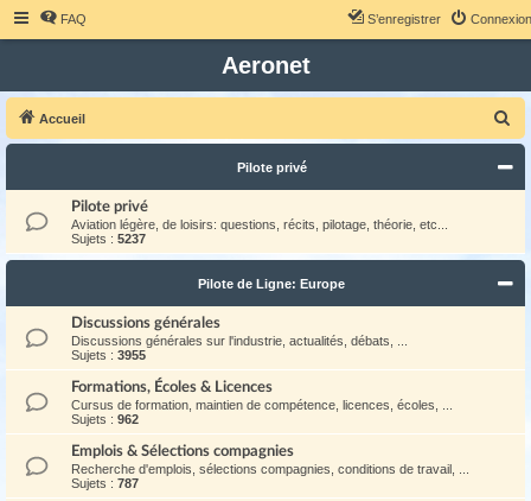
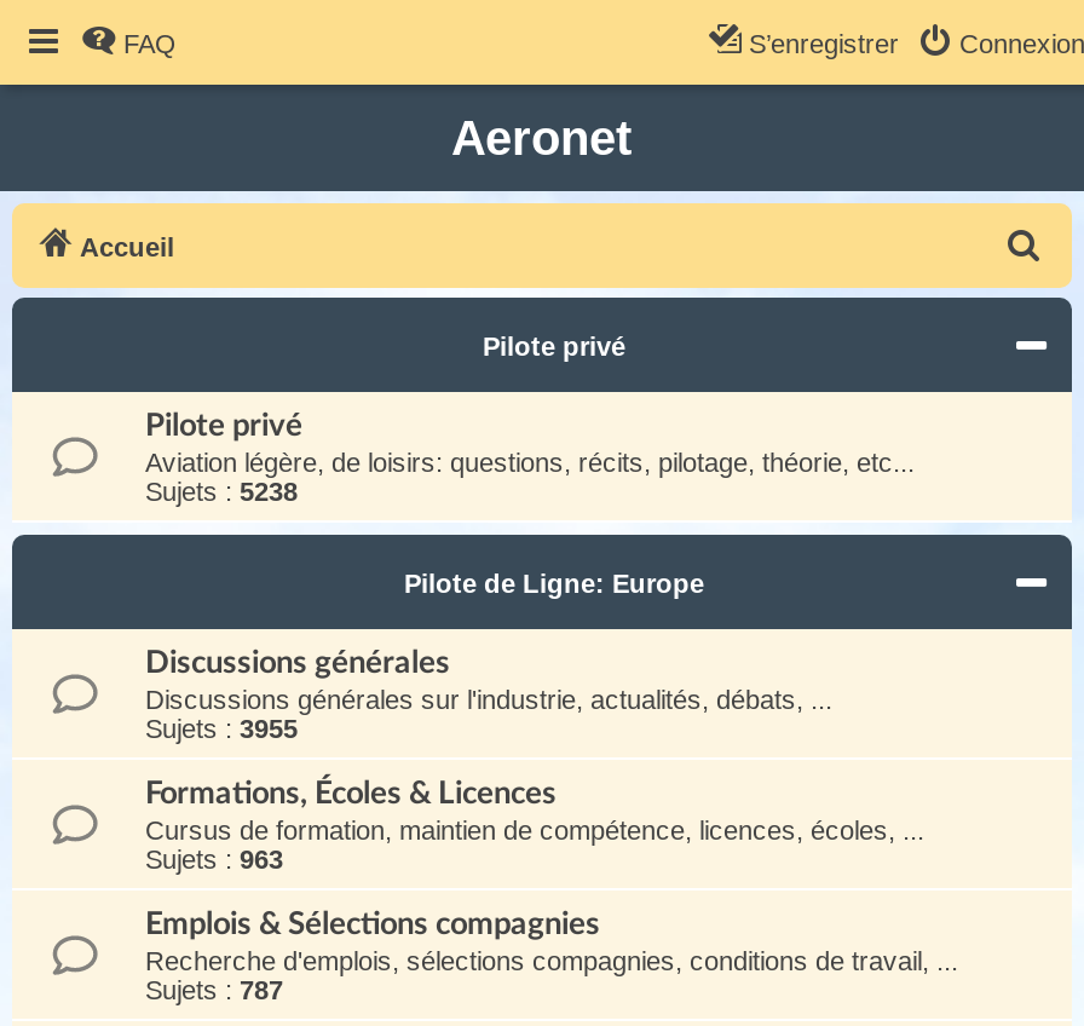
[71,232,146,246] Sujets : 5237 -> [145,477,298,506] Sujets : 5238
[71,412,139,426] Sujets : 962 -> [145,845,283,874] Sujets : 963

